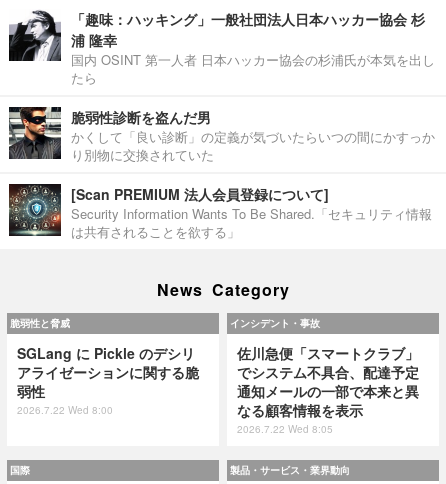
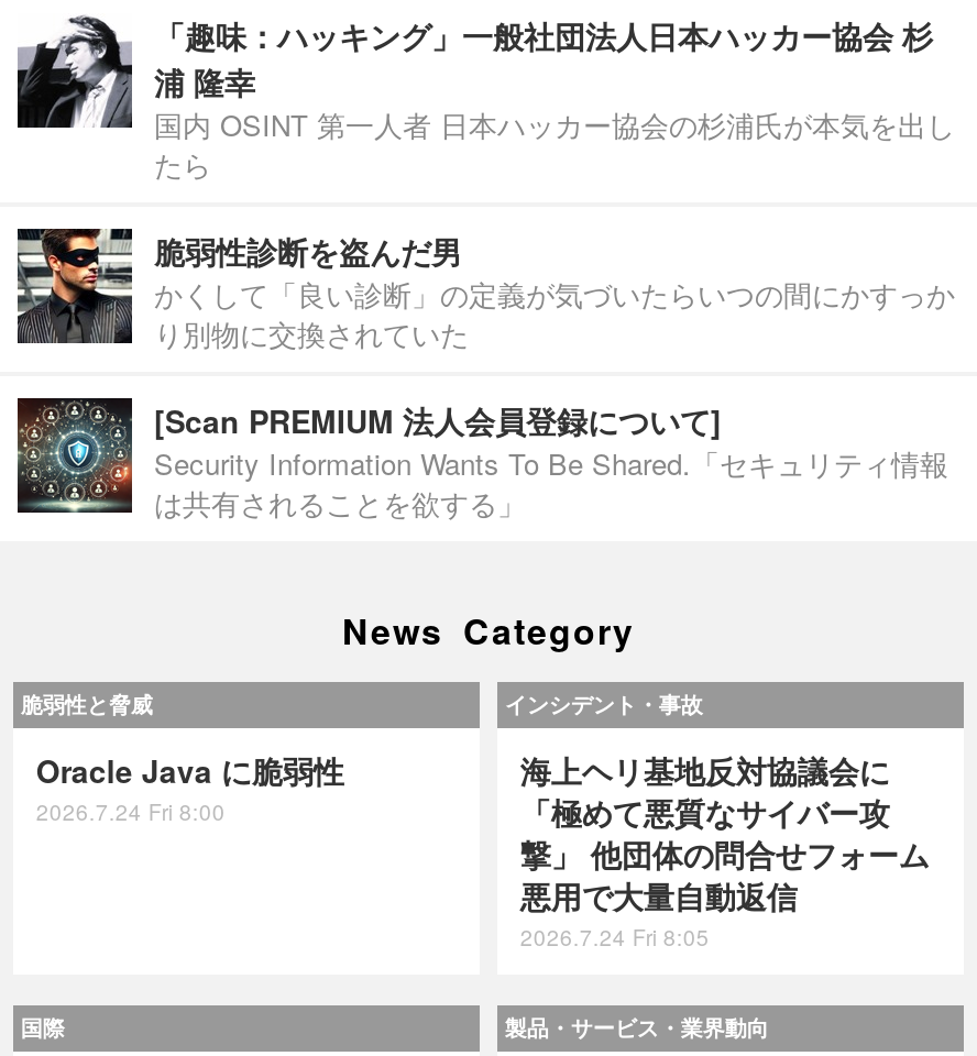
[17,343,199,417] SGLang に Pickle のデシリ | アライゼーションに関する脆 | 弱性 | 2026.7.22 Wed 8:00 -> [36,748,344,827] Oracle Java に脆弱性 | 2026.7.24 Fri 8:00
[237,343,419,436] 佐川急便「スマートクラブ」 | でシステム不具合、配達予定 | 通知メールの一部で本来と異 | なる顧客情報を表示 | 2026.7.22 Wed 8:05 -> [520,748,929,953] 海上ヘリ基地反対協議会に | 「極めて悪質なサイバー攻 | 撃」 他団体の問合せフォーム | 悪用で大量自動返信 | 2026.7.24 Fri 8:05

